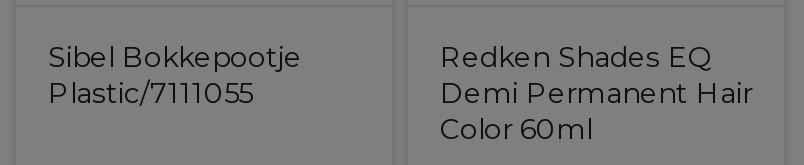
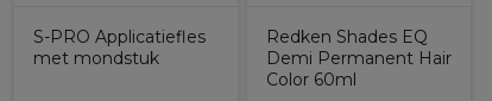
[48,39,302,111] Sibel Bokkepootje | Plastic/7111055 -> [33,26,206,69] S-PRO Applicatiefles | met mondstuk

